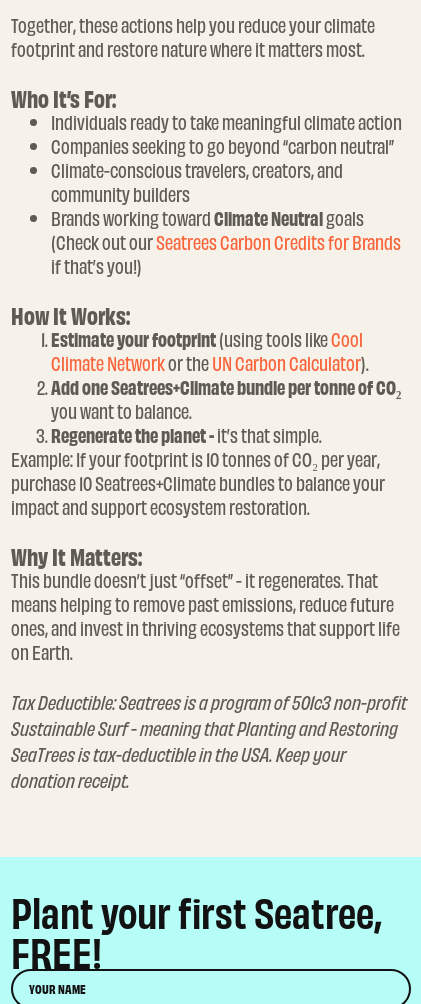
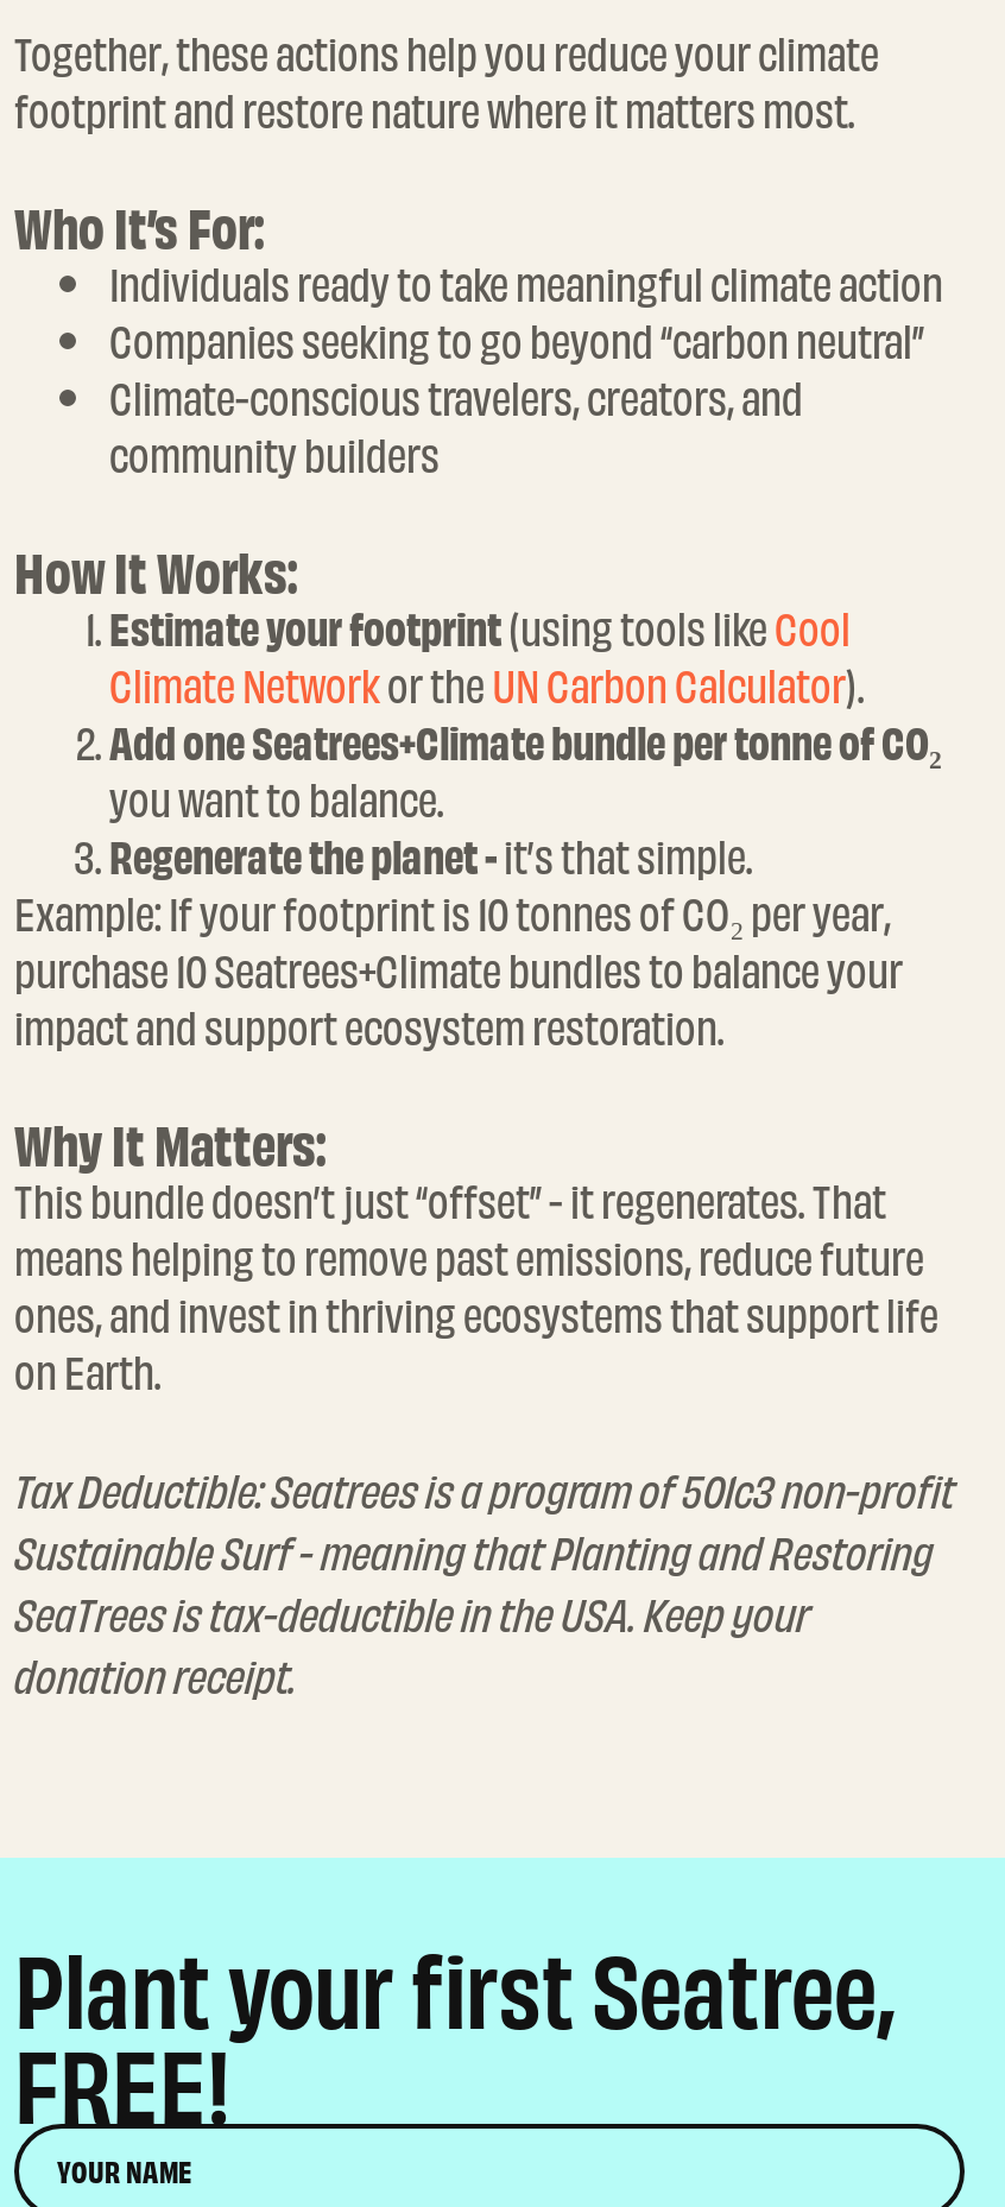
[51,205,401,281] Brands working towardClimate Neutralgoals | (Check out ourSeatrees Carbon Credits for Brands | if that’s you!) -> none

